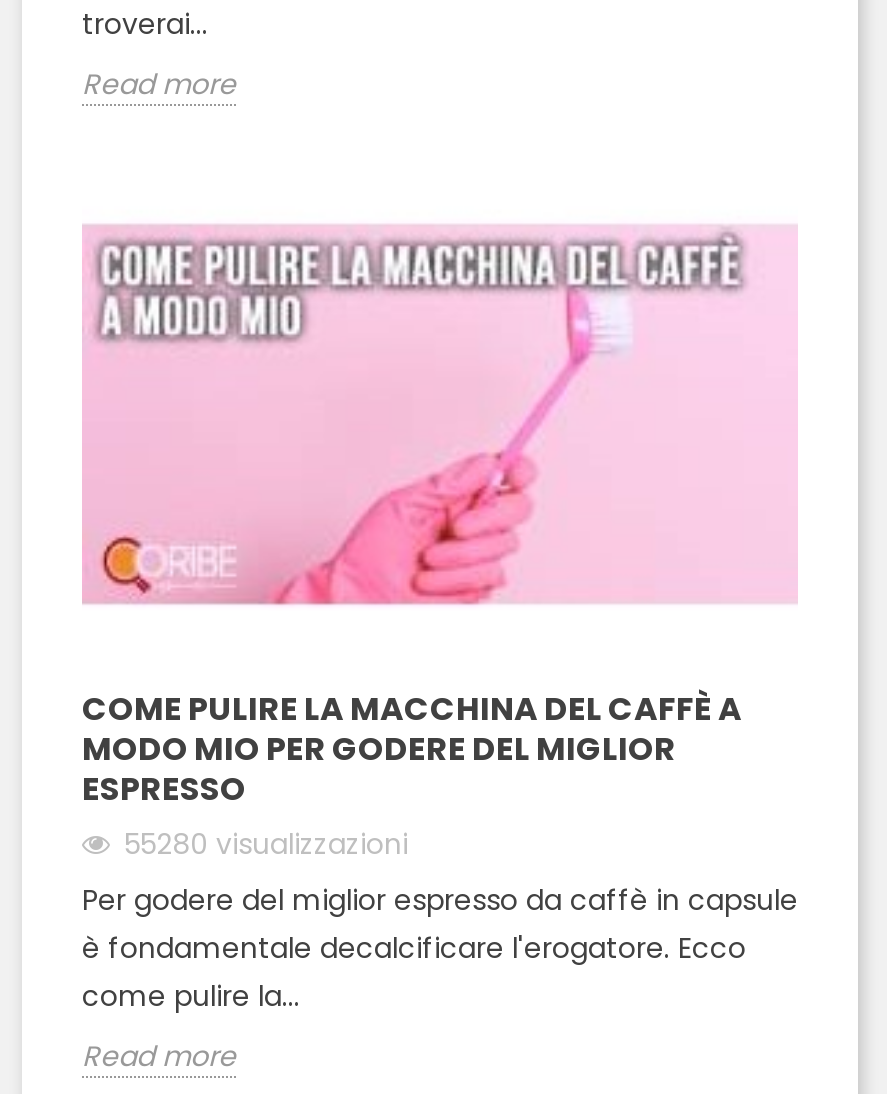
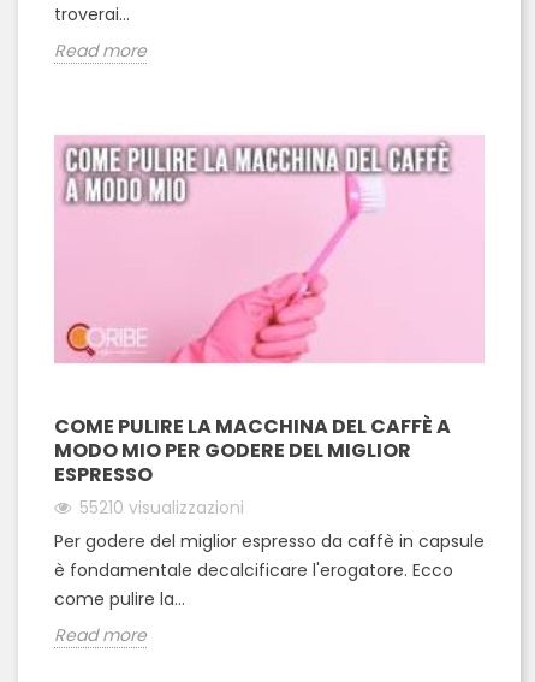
[116,824,408,864] 55280 visualizzazioni -> [75,496,244,520] 55210 visualizzazioni

